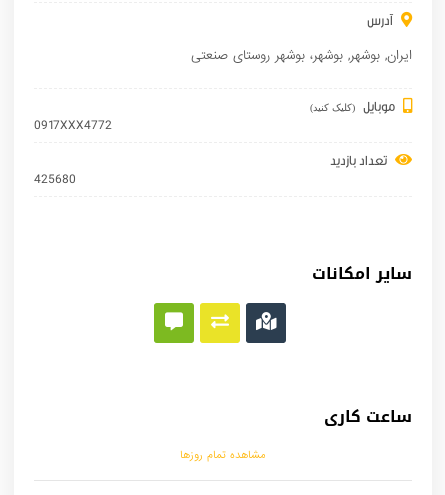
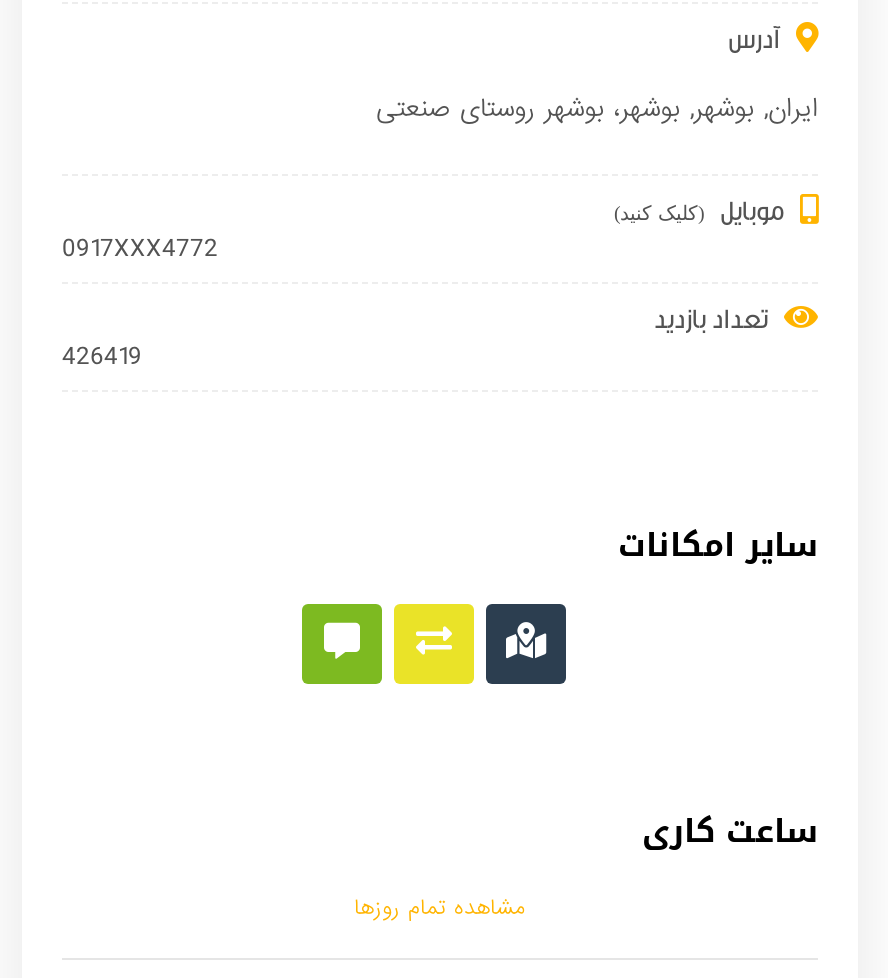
[34,170,76,189] 425680 -> [62,338,142,376] 426419

